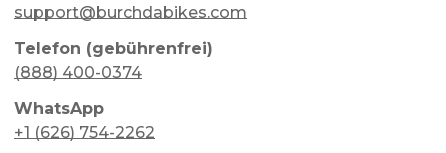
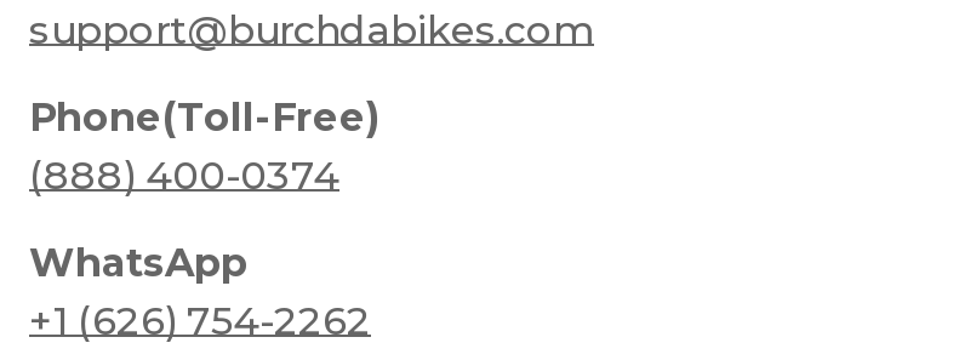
[14,39,213,58] Telefon (gebührenfrei) -> [29,95,381,141] Phone(Toll-Free)

